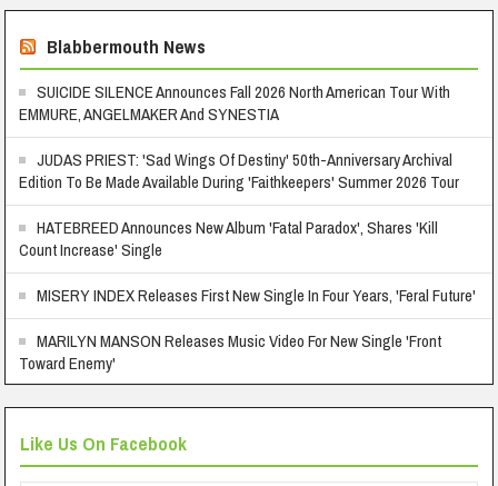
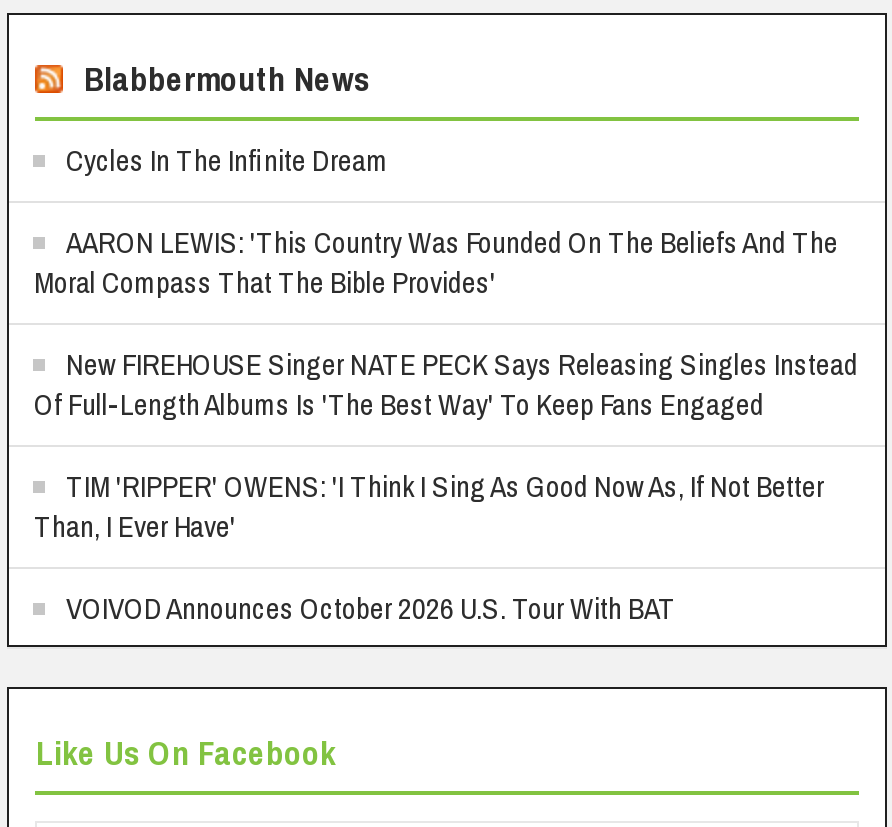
[19,80,451,126] SUICIDE SILENCE Announces Fall 2026 North American Tour With | EMMURE, ANGELMAKER And SYNESTIA -> [66,139,388,181] Cycles In The Infinite Dream
[19,148,460,194] JUDAS PRIEST: 'Sad Wings Of Destiny' 50th-Anniversary Archival | Edition To Be Made Available During 'Faithkeepers' Summer 2026 Tour -> [34,221,838,303] AARON LEWIS: 'This Country Was Founded On The Beliefs And The | Moral Compass That The Bible Provides'
[19,216,439,261] HATEBREED Announces New Album 'Fatal Paradox', Shares 'Kill | Count Increase' Single -> [34,343,858,425] New FIREHOUSE Singer NATE PECK Says Releasing Singles Instead | Of Full-Length Albums Is 'The Best Way' To Keep Fans Engaged
[37,284,476,307] MISERY INDEX Releases First New Single In Four Years, 'Feral Future' -> [34,465,824,547] TIM 'RIPPER' OWENS: 'I Think I Sing As Good Now As, If Not Better | Than, I Ever Have'
[19,329,442,375] MARILYN MANSON Releases Music Video For New Single 'Front | Toward Enemy' -> [66,587,676,629] VOIVOD Announces October 2026 U.S. Tour With BAT

